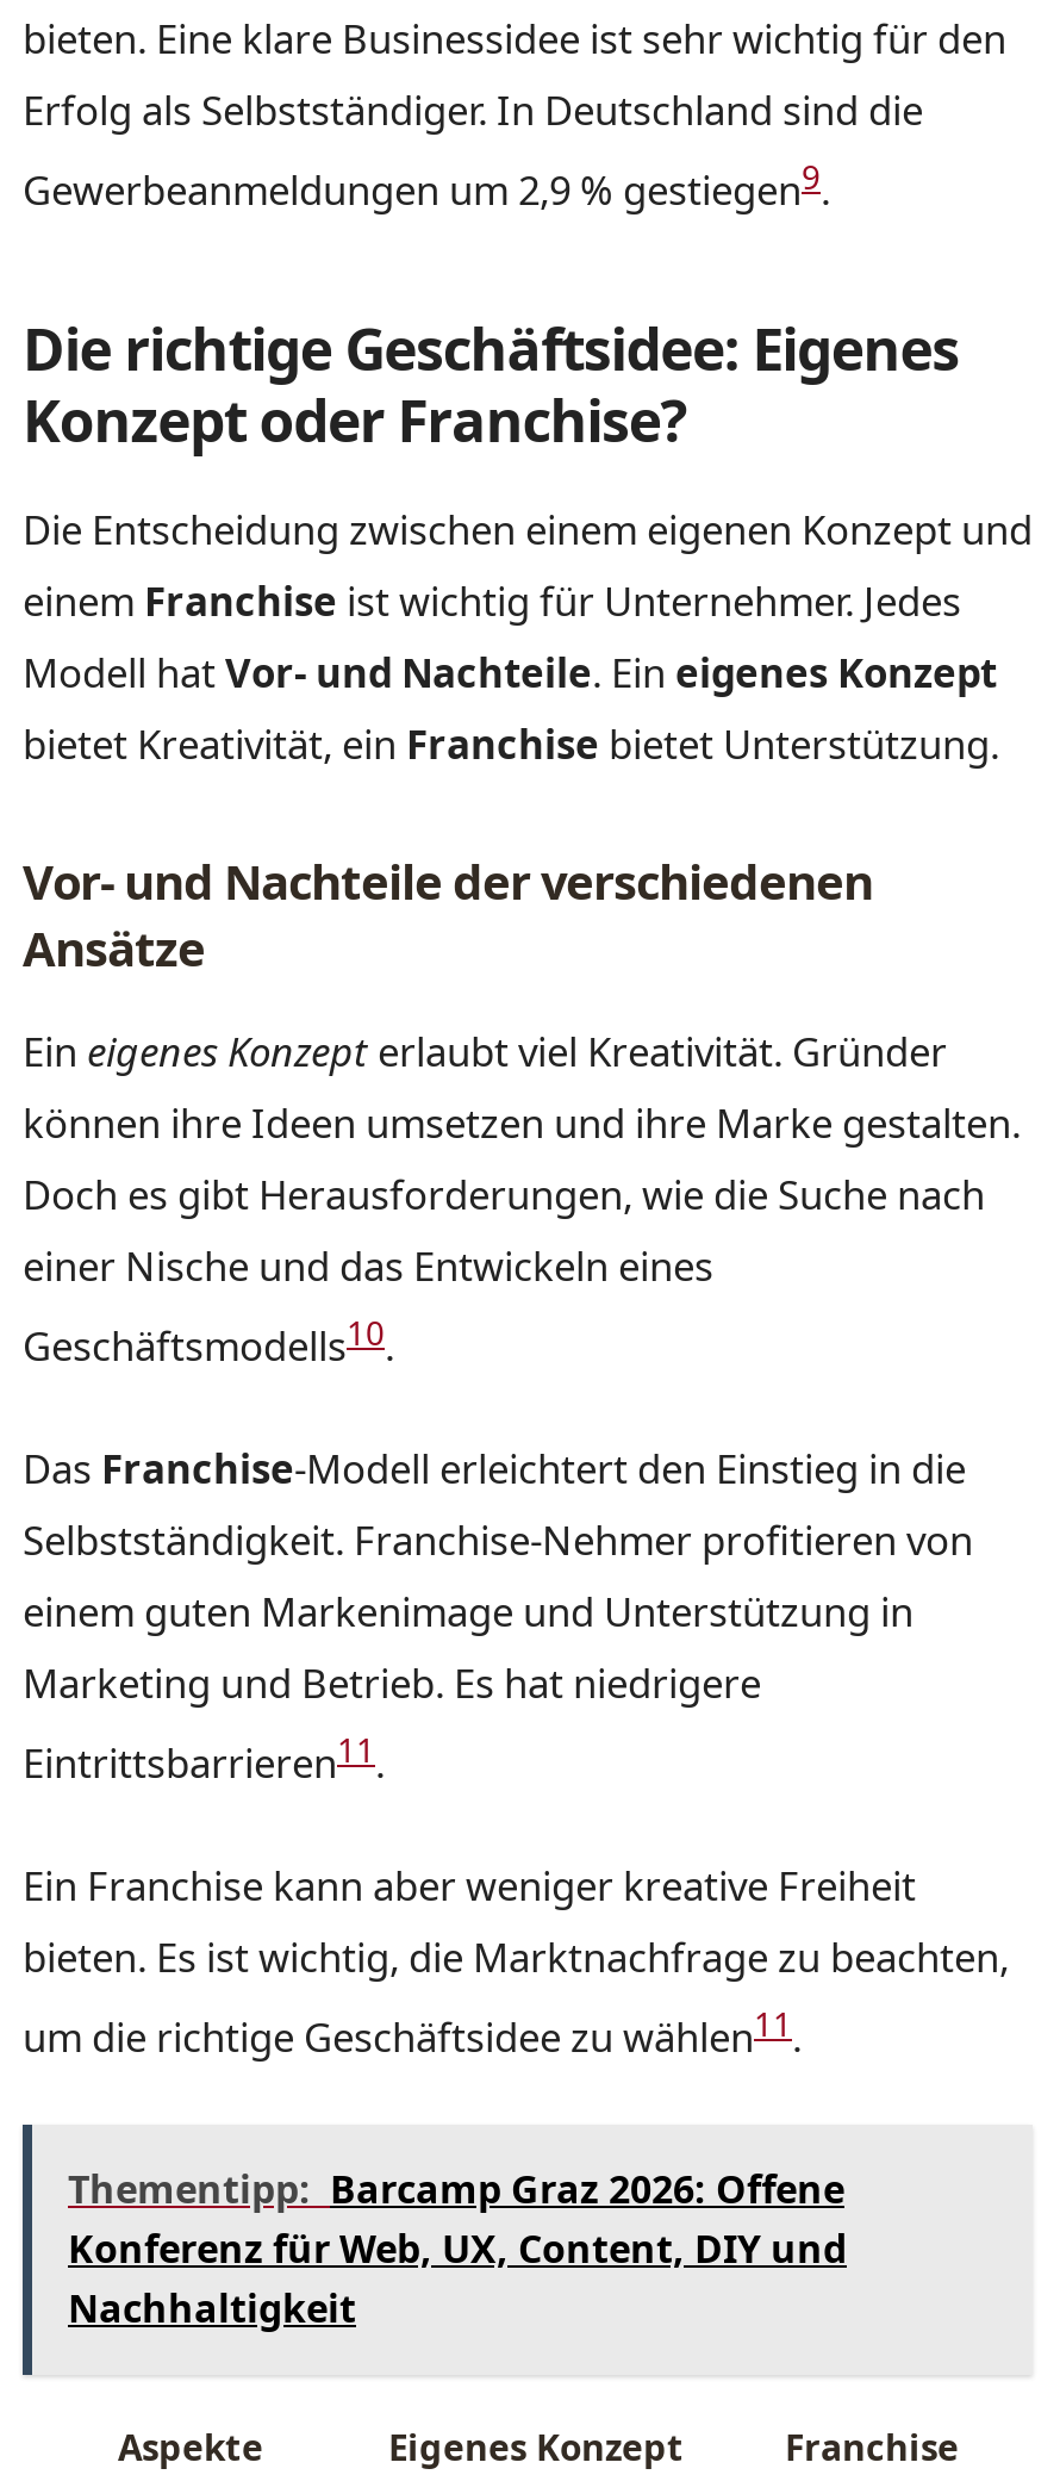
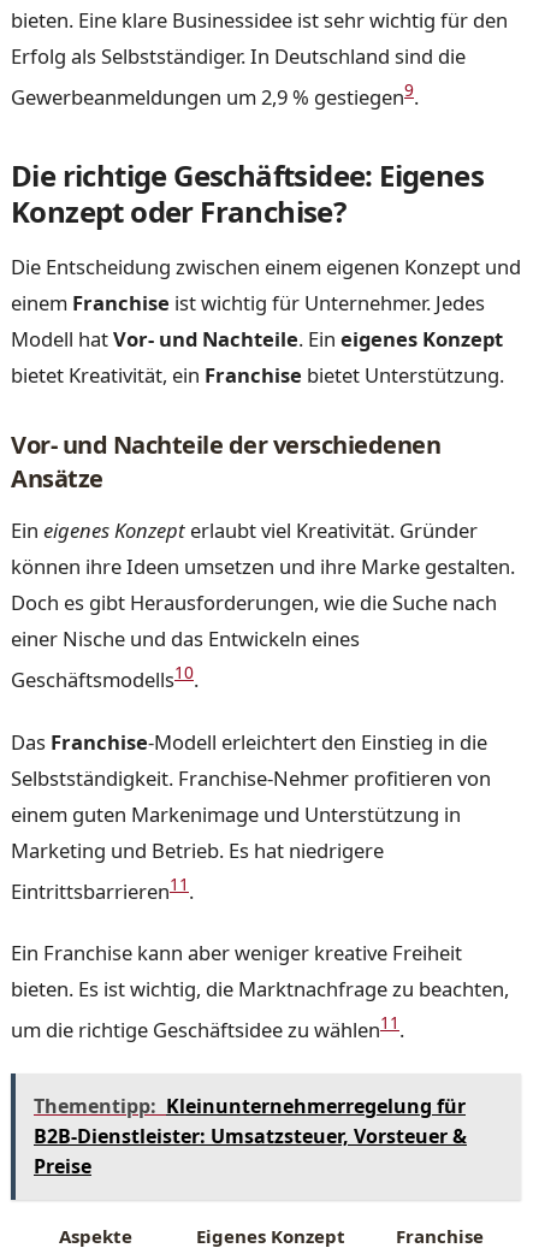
[68,2164,847,2335] Thementipp: Barcamp Graz 2026: Offene | Konferenz für Web, UX, Content, DIY und | Nachhaltigkeit -> [34,1092,467,1179] Thementipp: Kleinunternehmerregelung für | B2B-Dienstleister: Umsatzsteuer, Vorsteuer & | Preise

